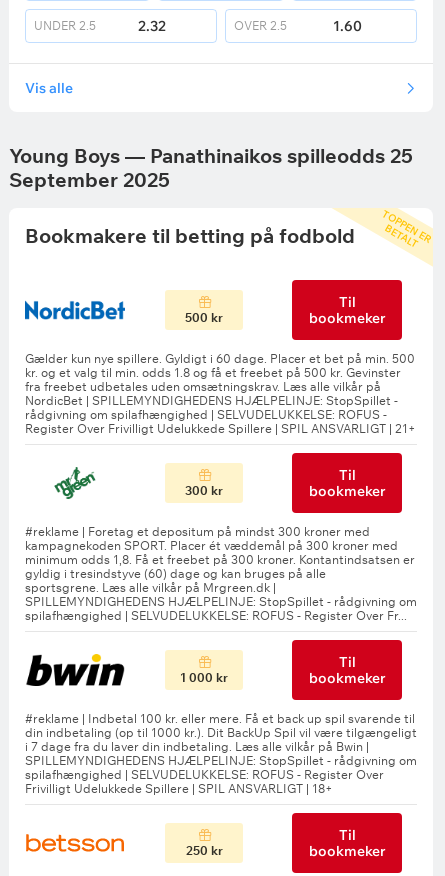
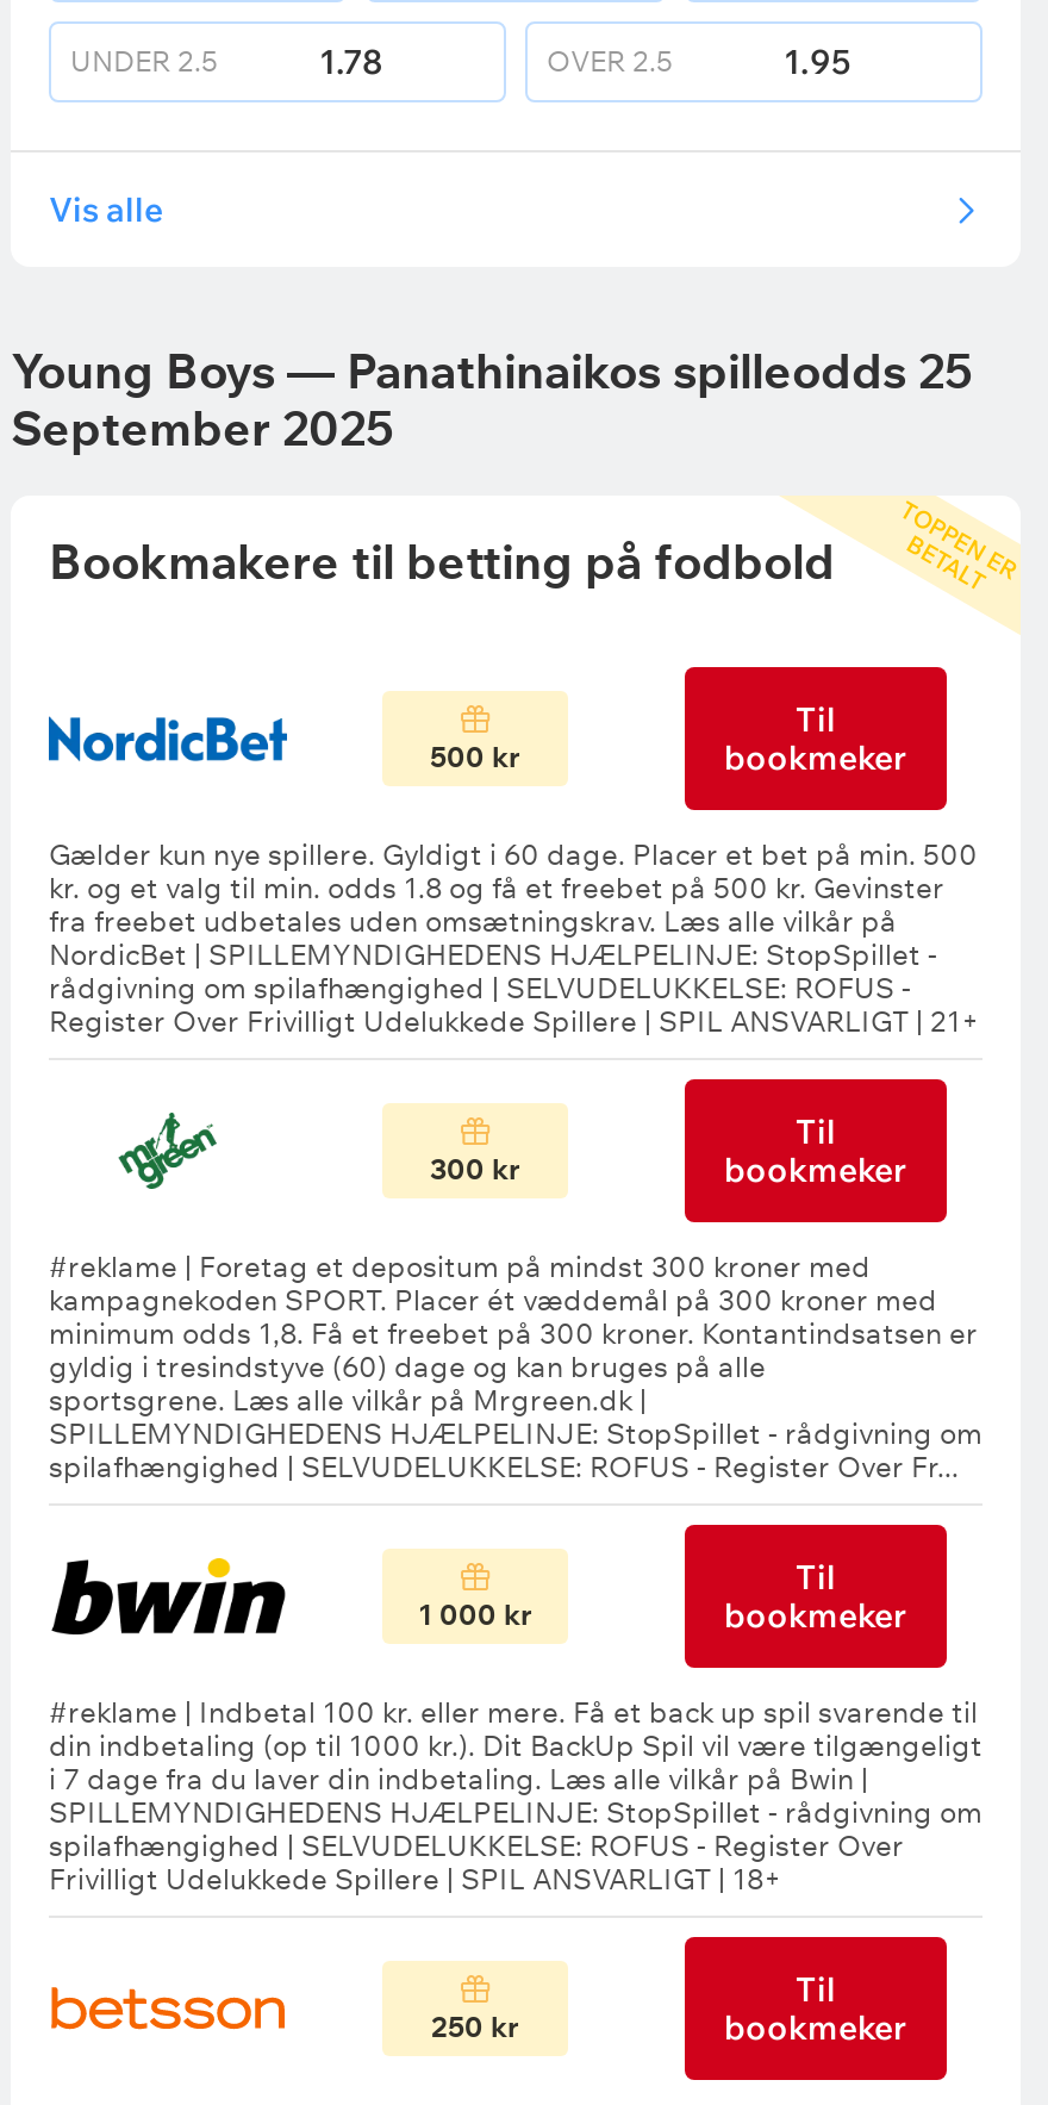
[138,17,166,35] 2.32 -> [319,41,383,83] 1.78
[333,17,362,35] 1.60 -> [784,41,850,83] 1.95

